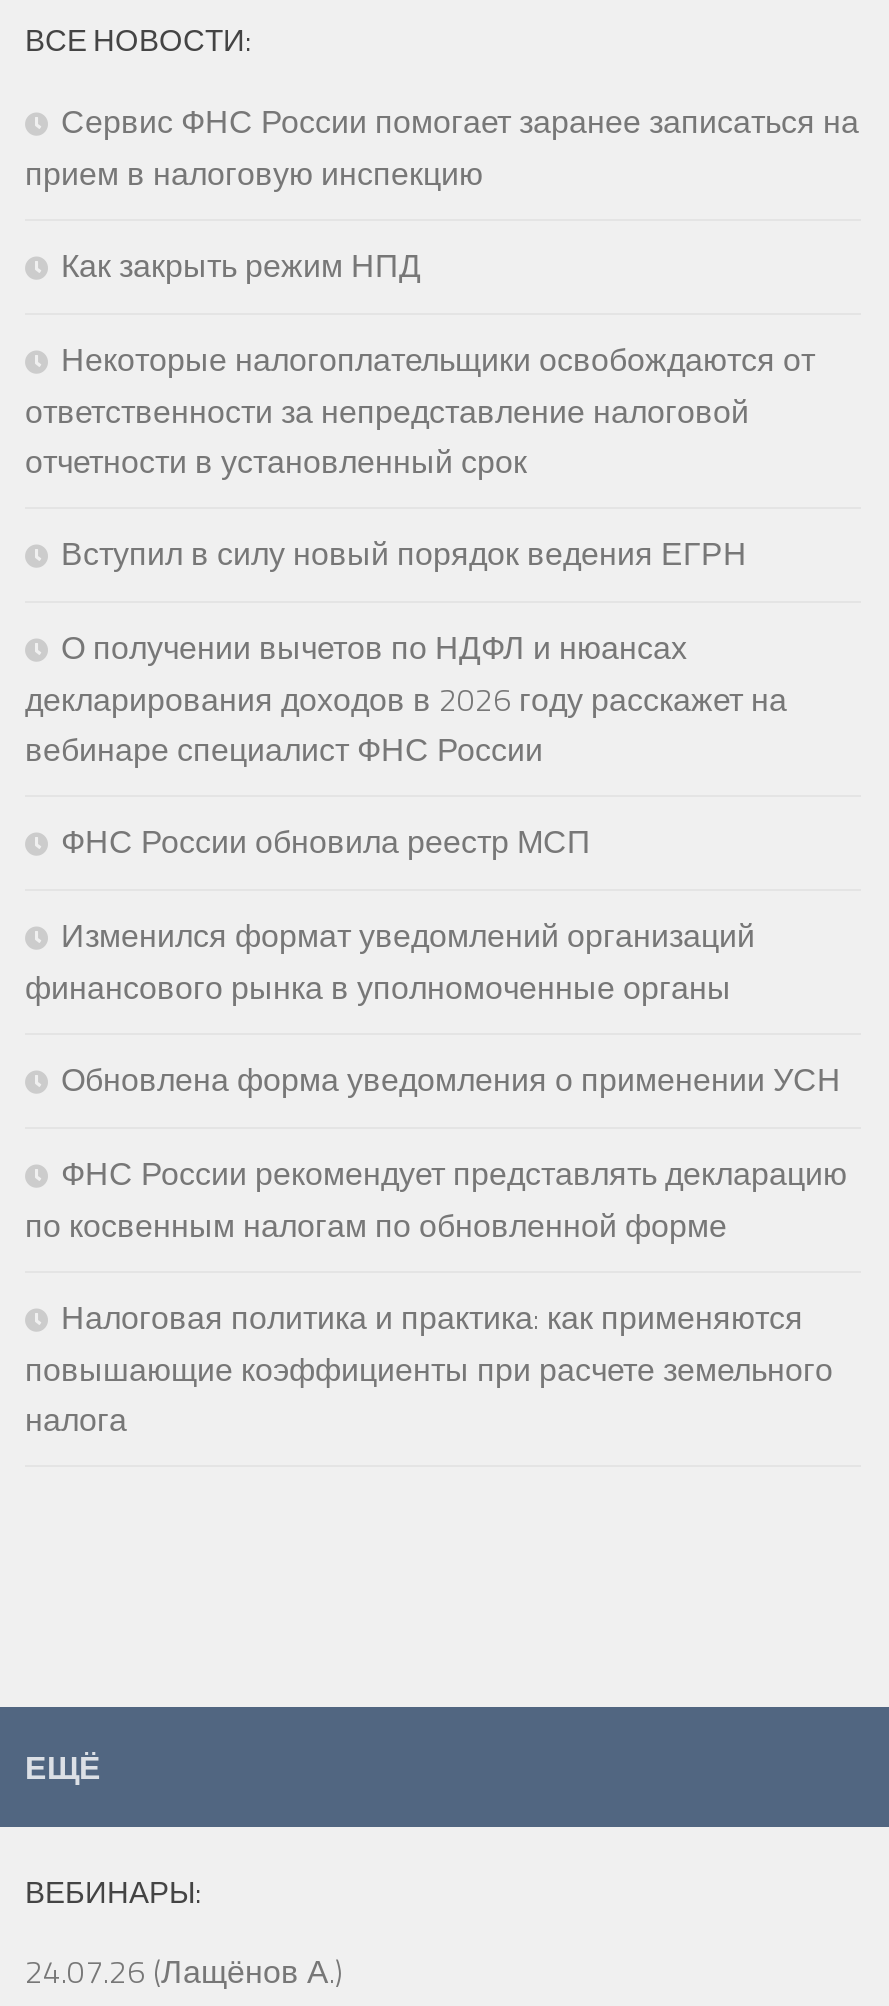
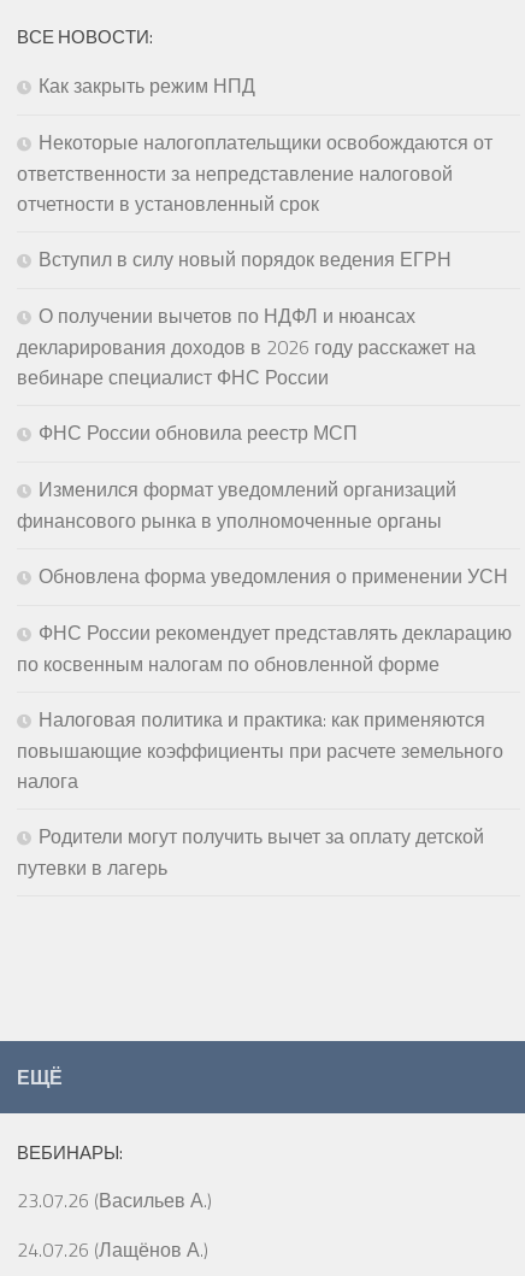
[25,97,859,197] Сервис ФНС России помогает заранее записаться на | прием в налоговую инспекцию -> none
moved [25,241,847,1443] -> [17,71,512,795]: Как закрыть режим НПД | Некоторые налогоплательщики освобождаются от | ответственности за непредставление налоговой | ... | повышающие коэффициенты при расчете земельного | налога
none -> [17,822,484,882] Родители могут получить вычет за оплату детской | путевки в лагерь
none -> [17,1186,212,1215] 23.07.26 (Васильев А.)

